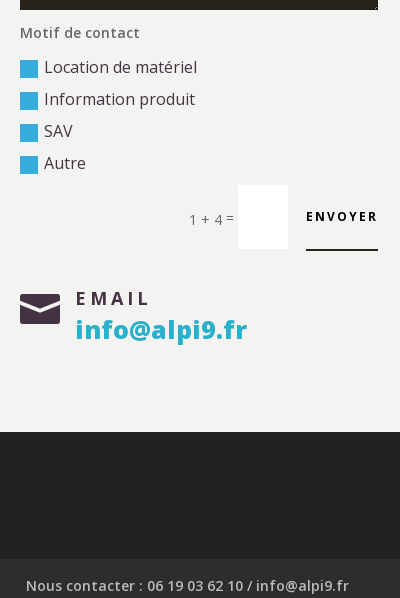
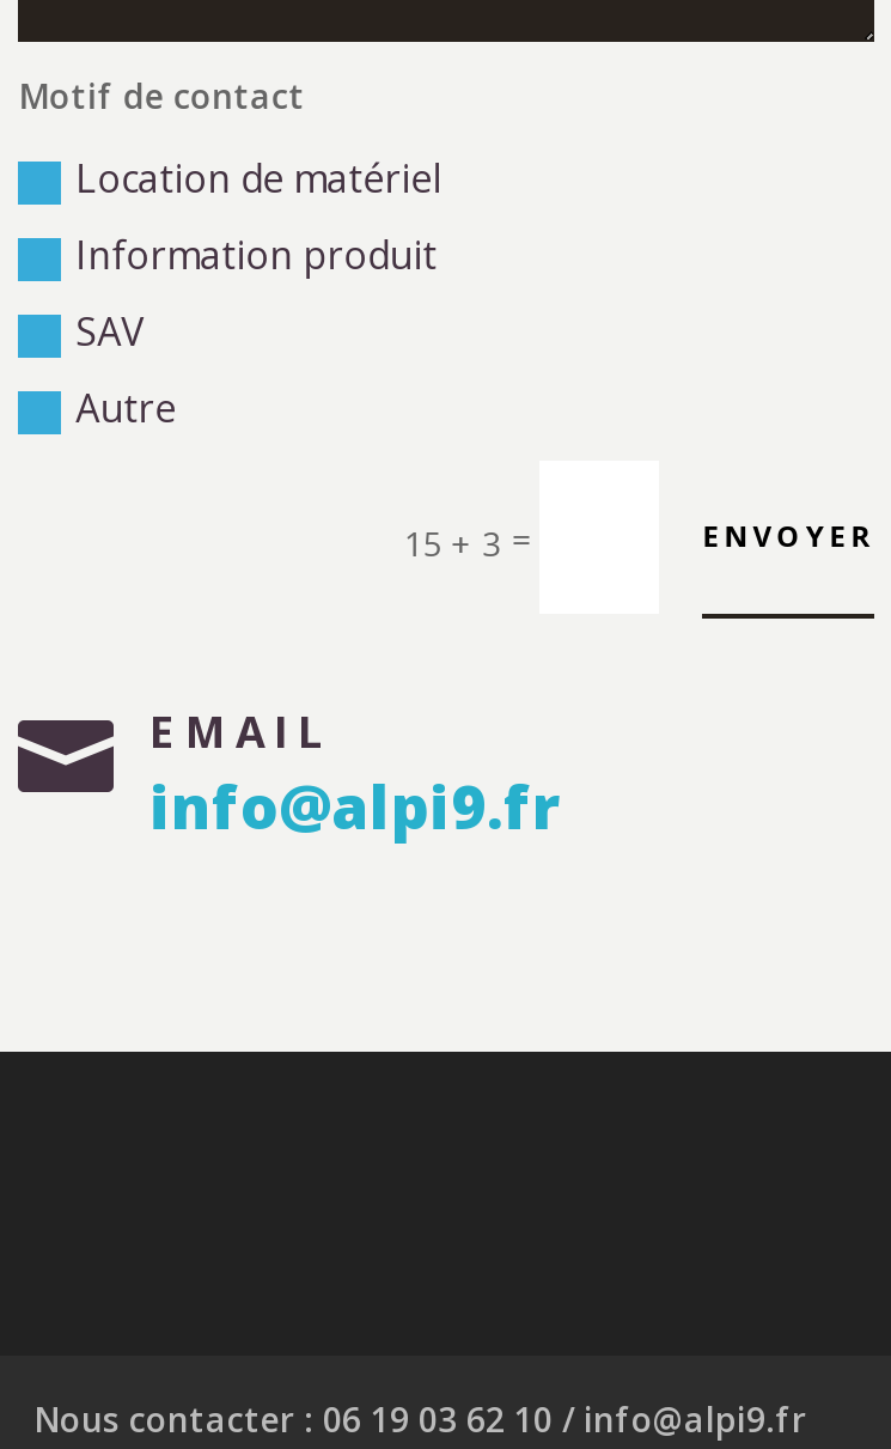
[189,208,238,228] 1 + 4 = -> [404,515,540,565] 15 + 3 =

